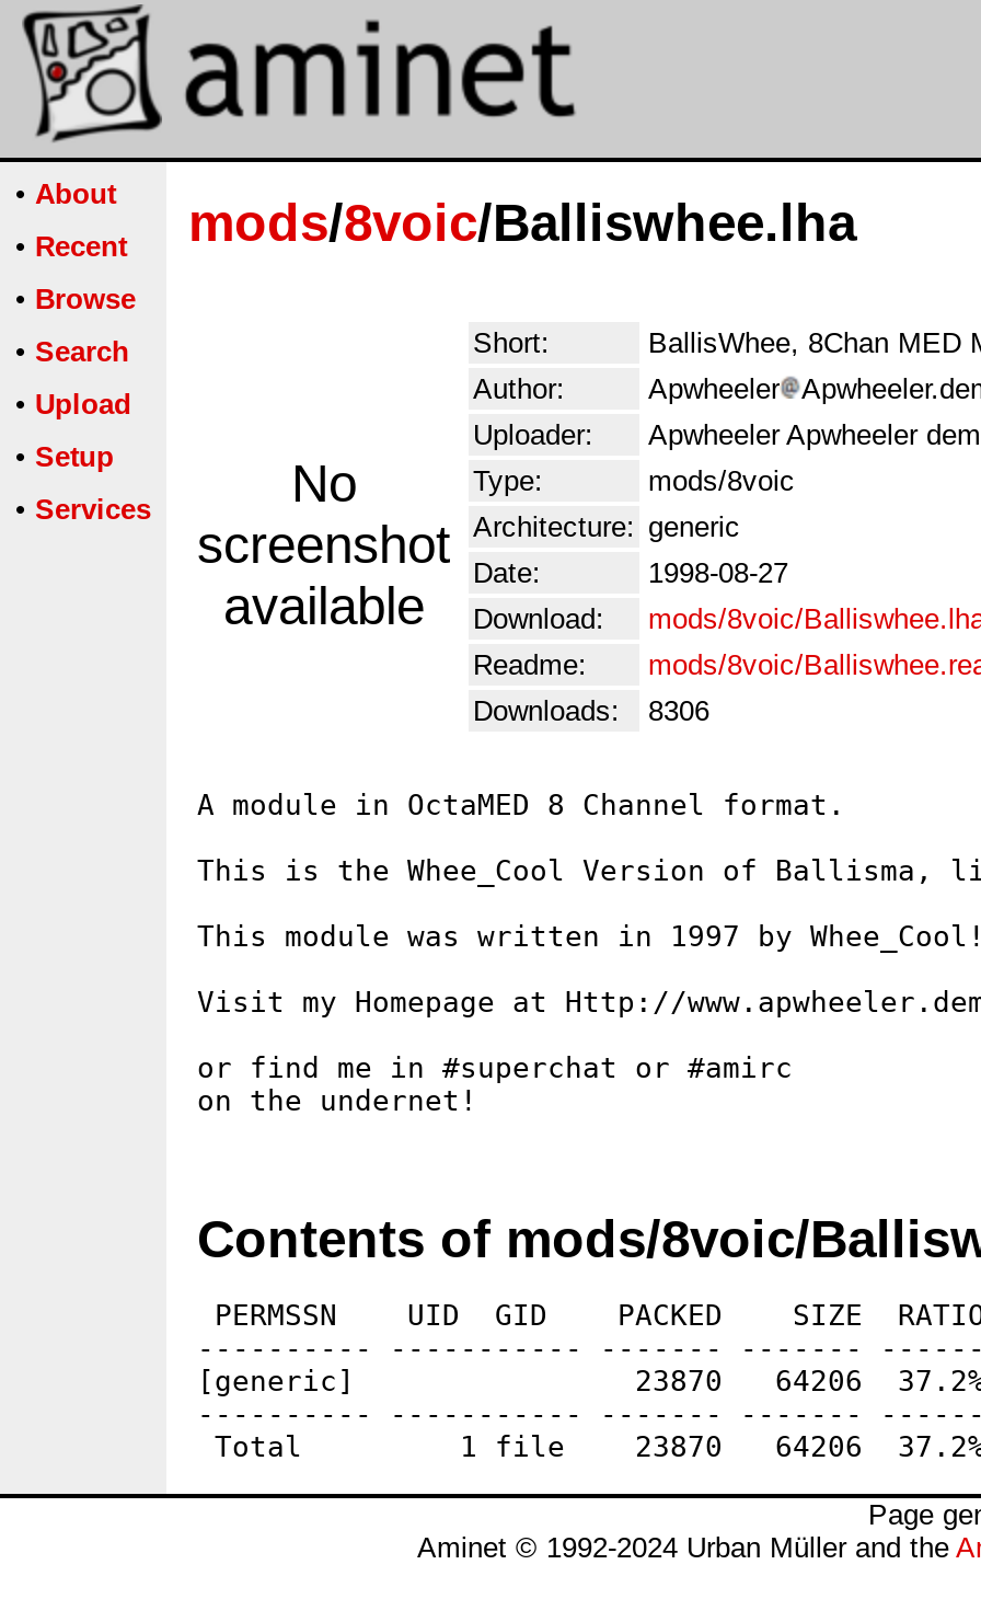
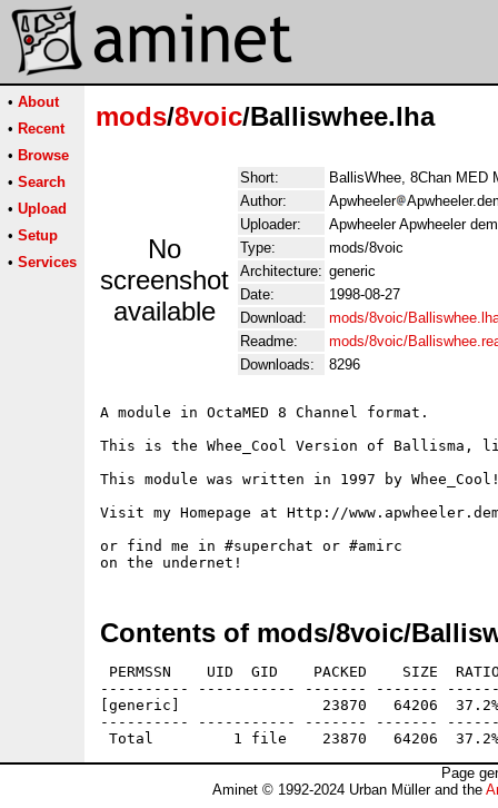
[473,694,709,727] Downloads: 8306 -> [240,356,360,373] Downloads: 8296

